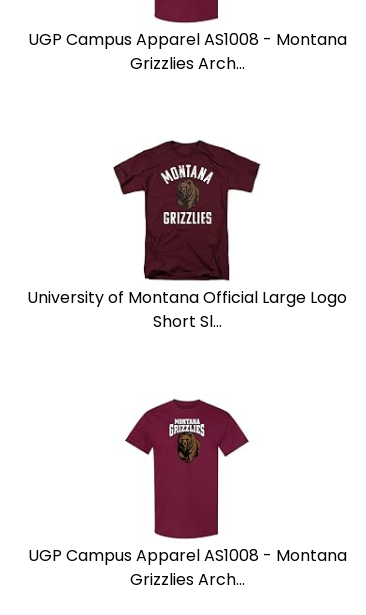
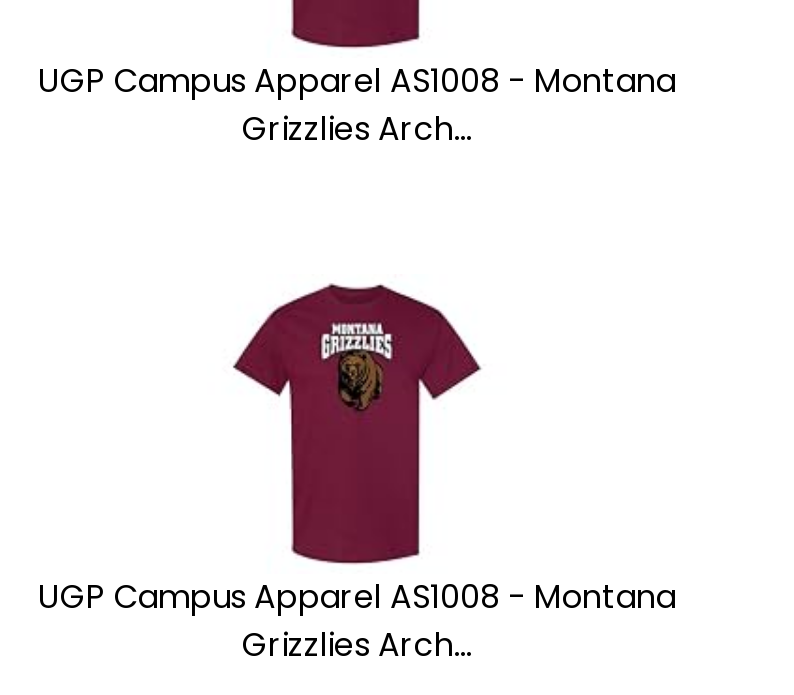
[27,140,347,333] [image] | University of Montana Official Large Logo | Short Sl... -> none

